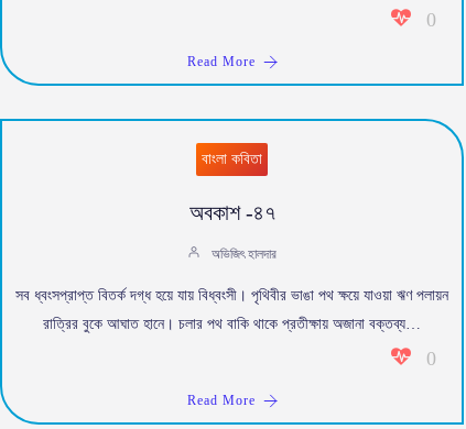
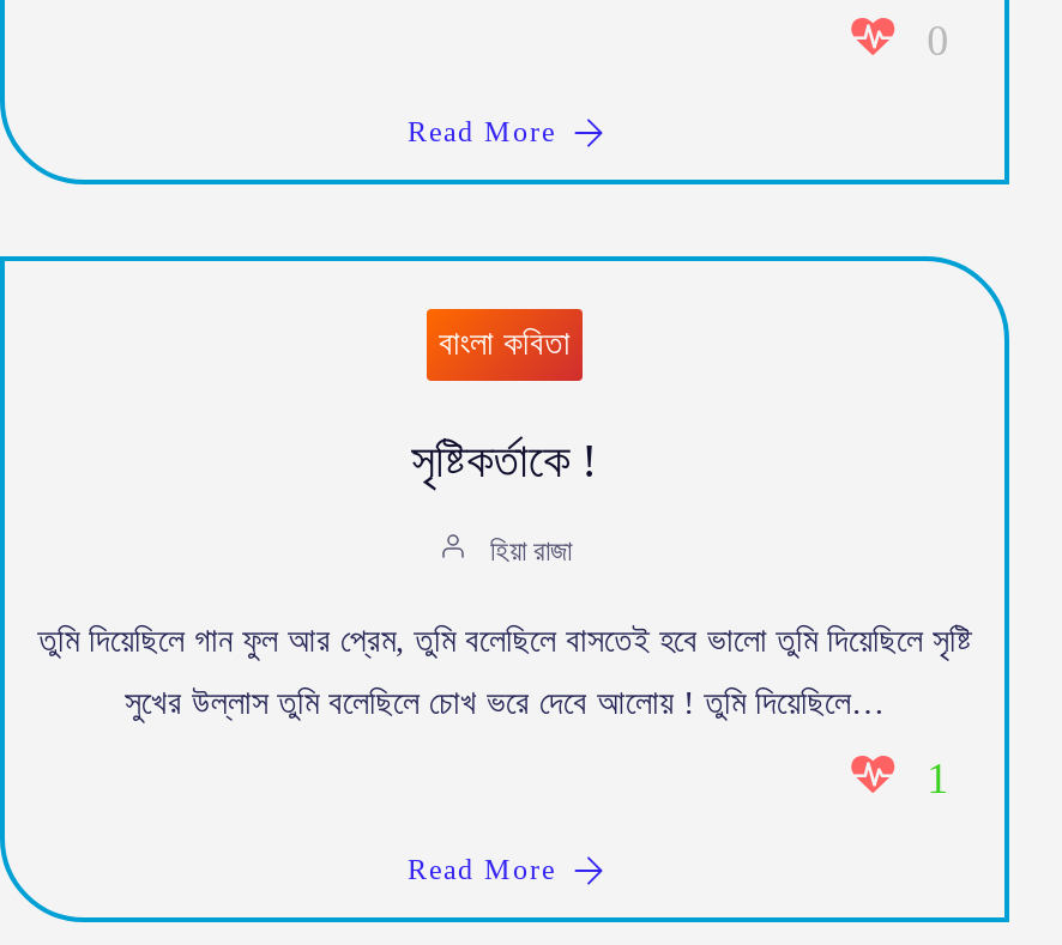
[189,200,275,224] অবকাশ -৪৭ -> [411,434,598,486] সৃষ্টিকর্তাকে !
[212,246,277,262] অভিজিৎ হালদার -> [490,534,572,568] হিয়া রাজা
[15,287,448,304] সব ধ্বংসপ্রাপ্ত বিতর্ক দগ্ধ হয়ে যায় বিধ্বংসী। পৃথিবীর ভাঙা পথ ক্ষয়ে যাওয়া ঋণ পলায়ন -> [38,623,971,659] তুমি দিয়েছিলে গান ফুল আর প্রেম, তুমি বলেছিলে বাসতেই হবে ভালো তুমি দিয়েছিলে সৃষ্টি
[43,316,421,332] রাত্রির বুকে আঘাত হানে। চলার পথ বাকি থাকে প্রতীক্ষায় অজানা বক্তব্য… -> [125,685,885,721] সুখের উল্লাস তুমি বলেছিলে চোখ ভরে দেবে আলোয় ! তুমি দিয়েছিলে…
[426,348,436,370] 0 -> [927,755,948,802] 1

